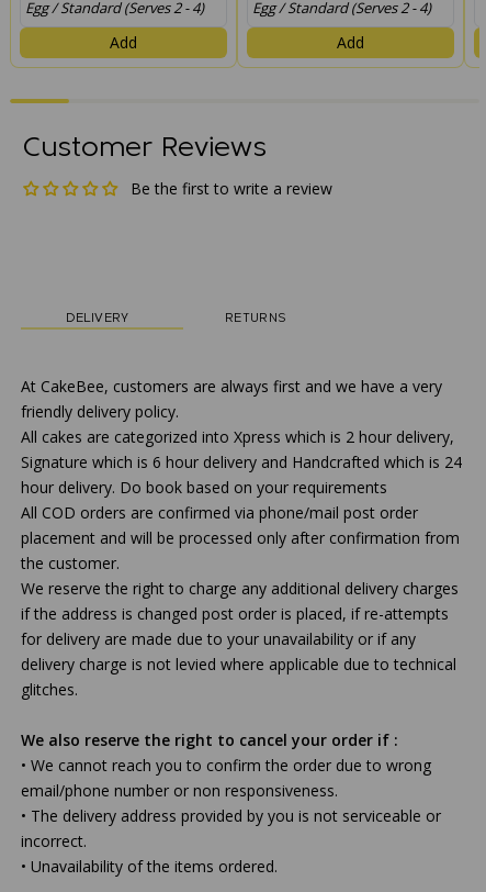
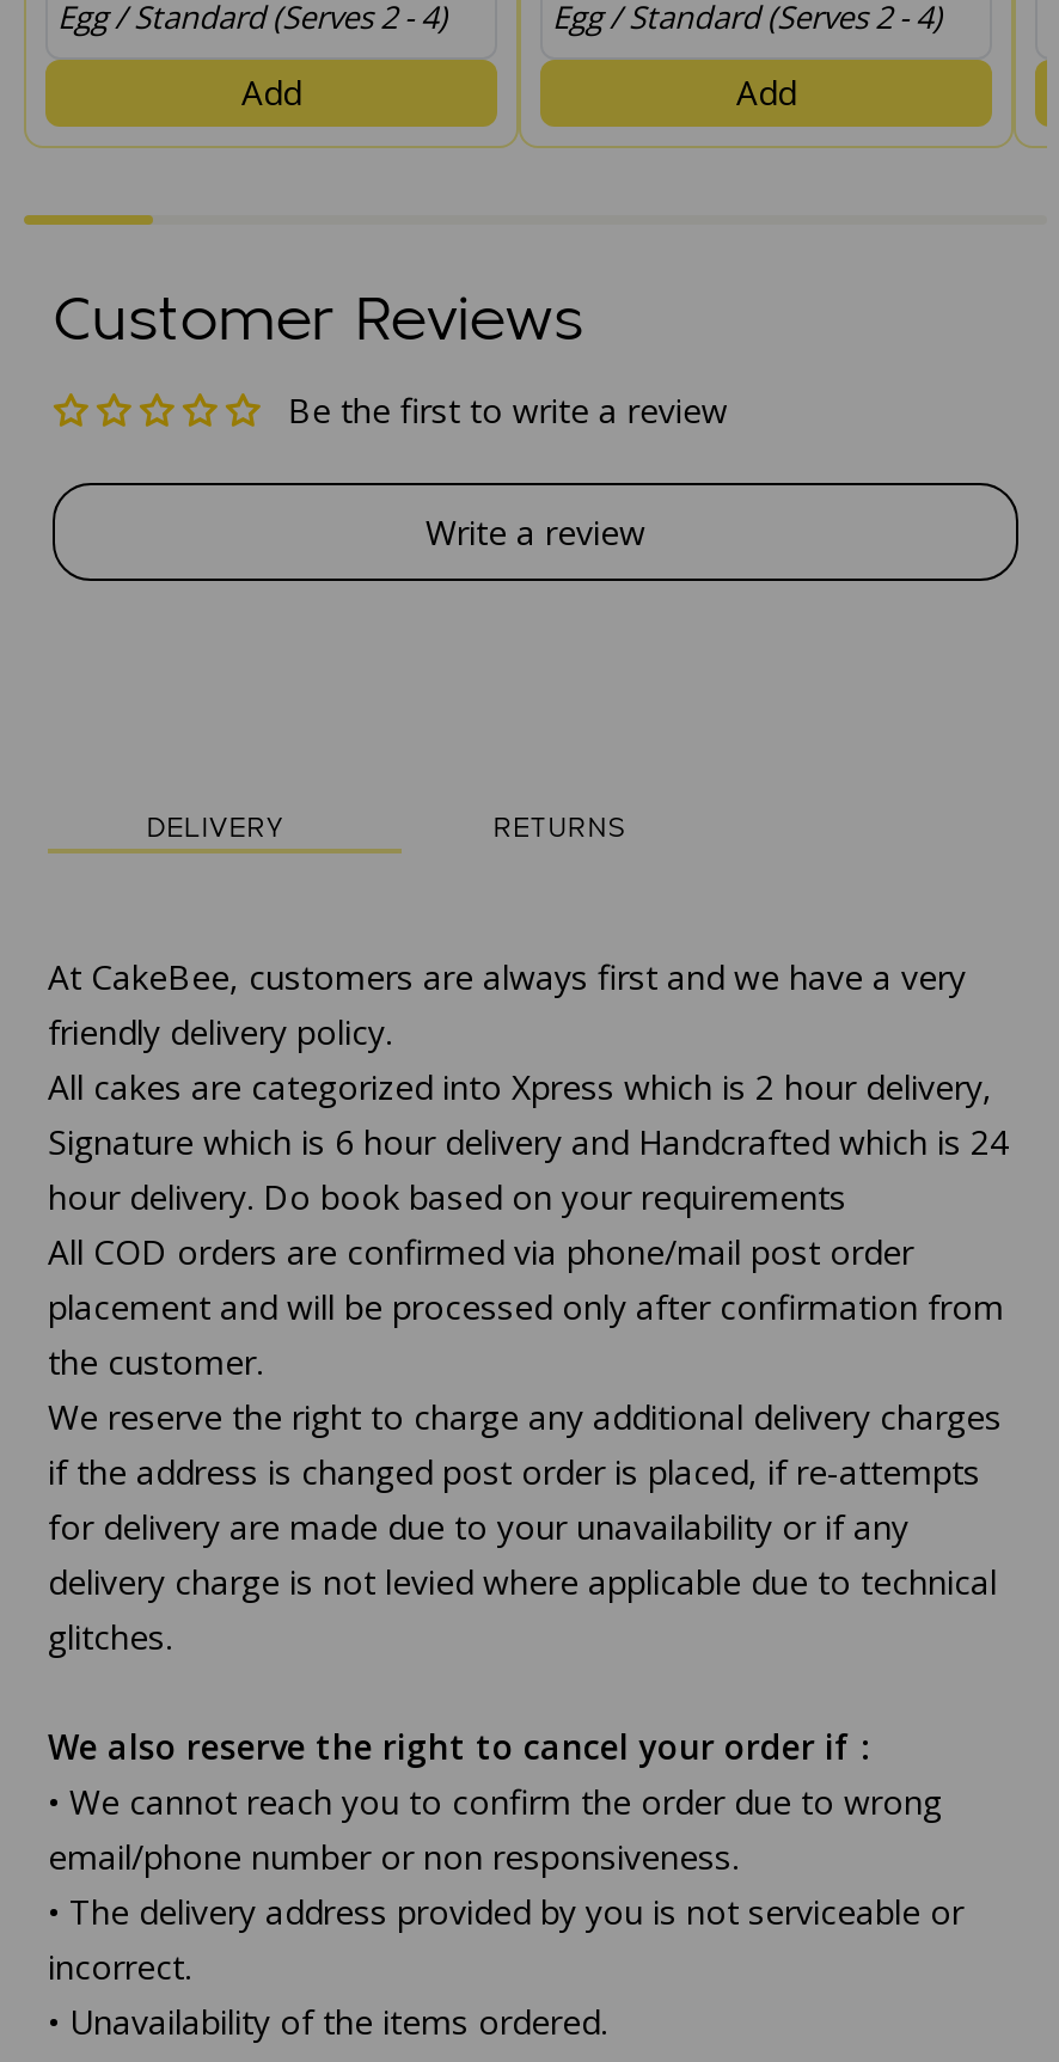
none -> [426,508,645,554] Write a review

